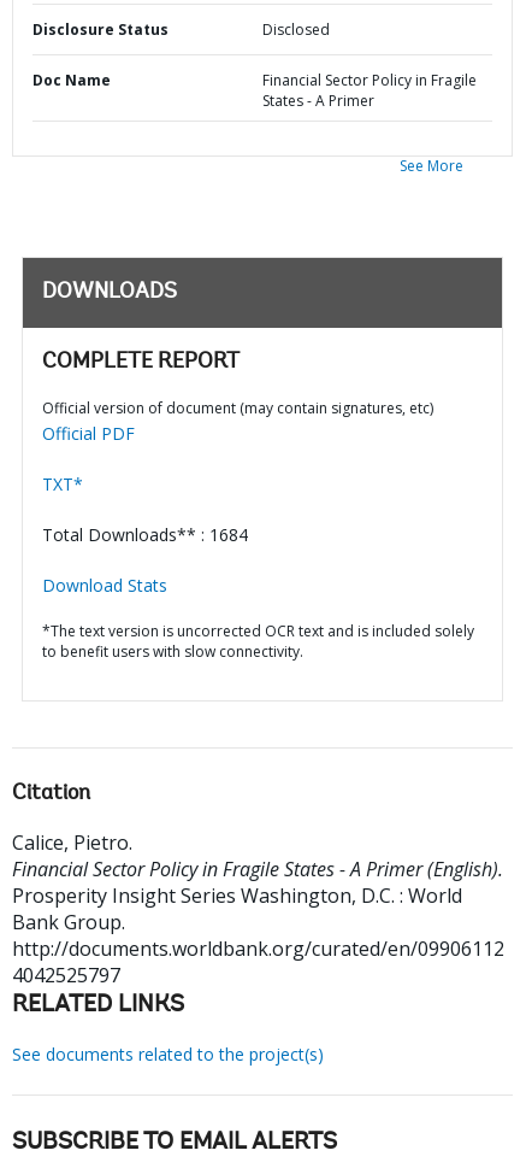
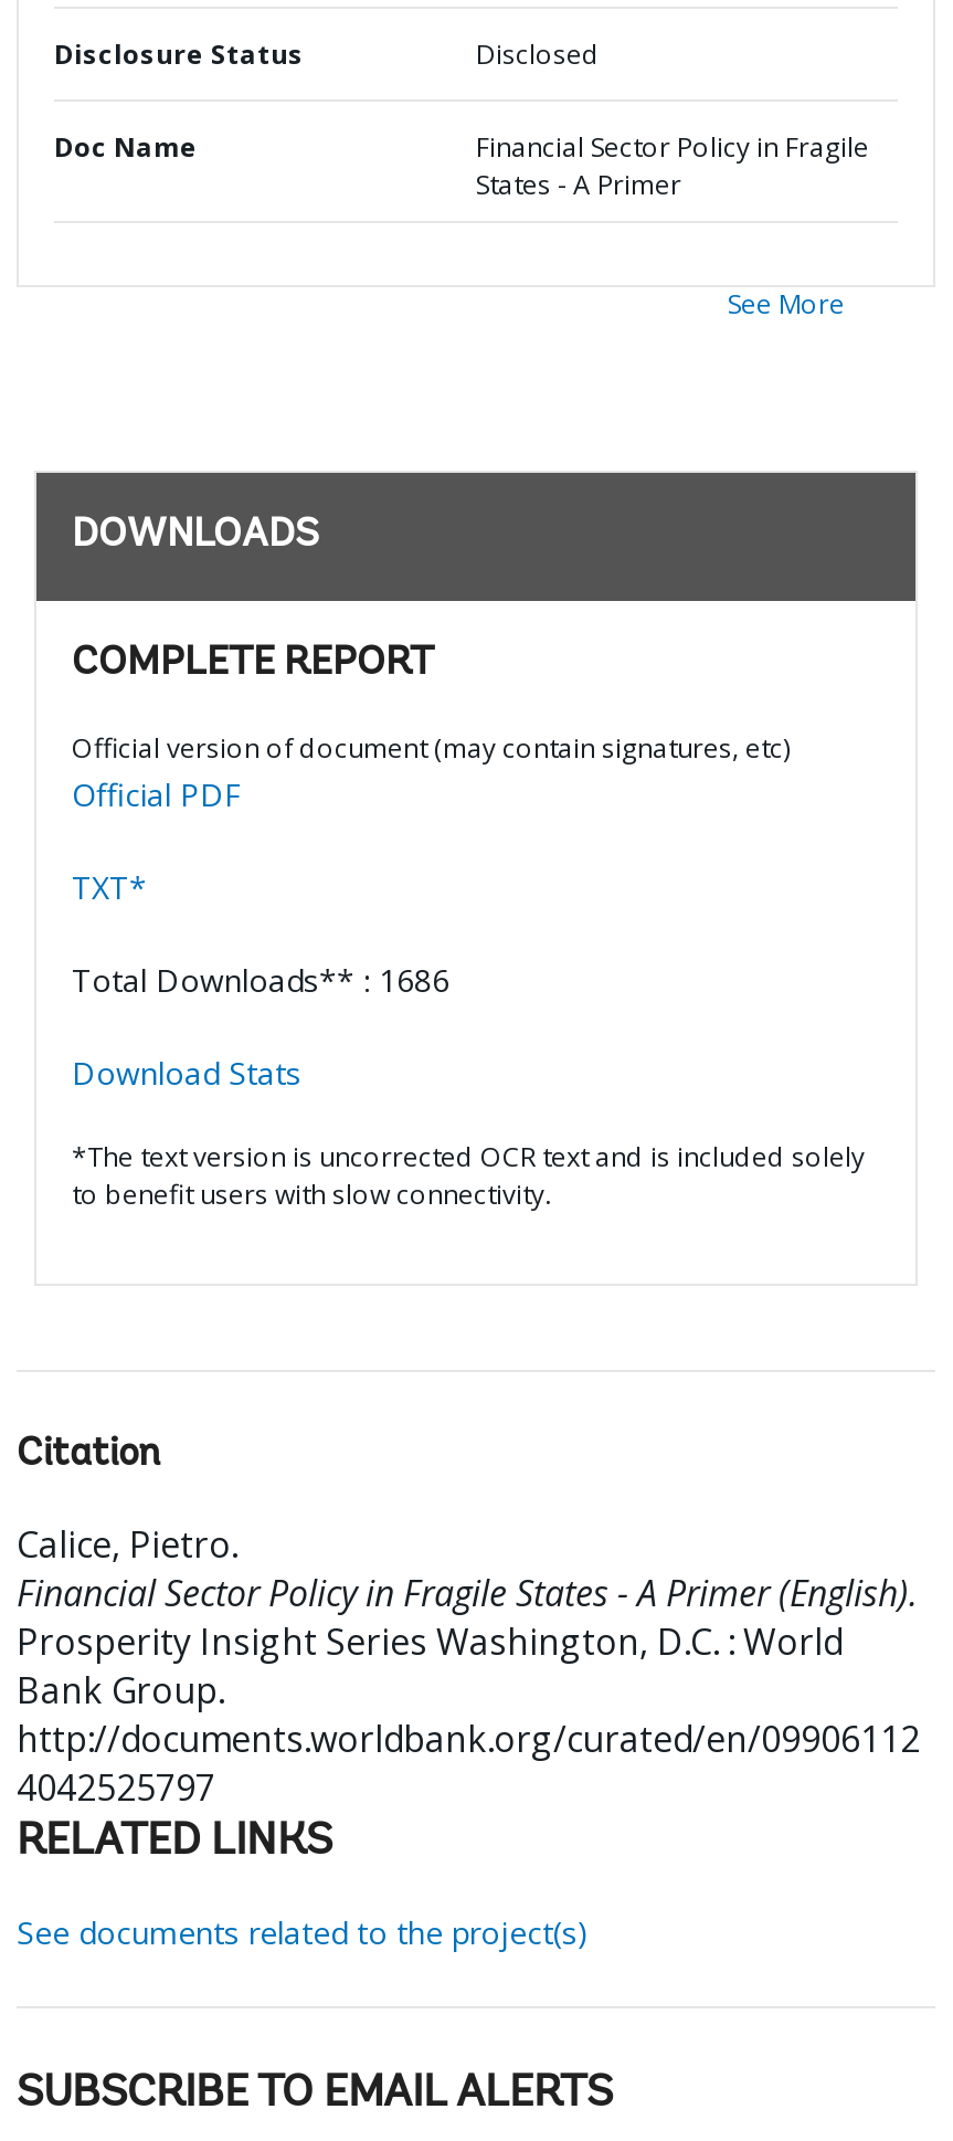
[42,523,248,546] Total Downloads** : 1684 -> [72,959,449,1001] Total Downloads** : 1686

